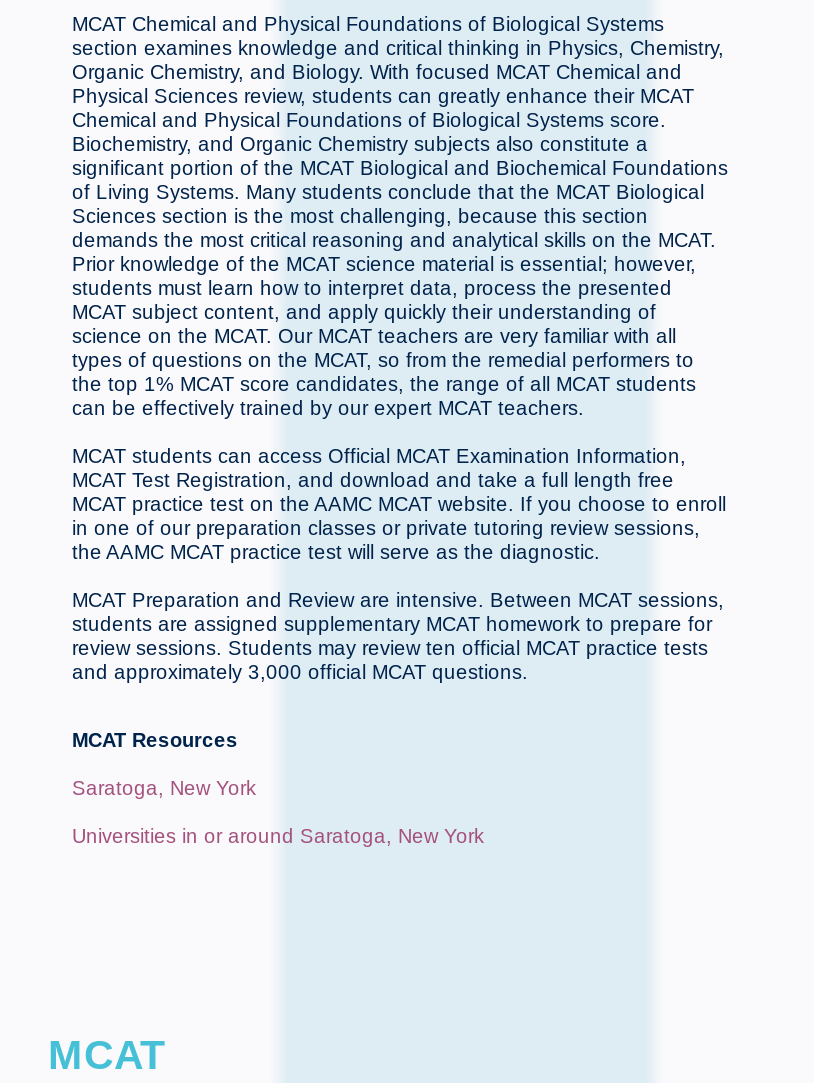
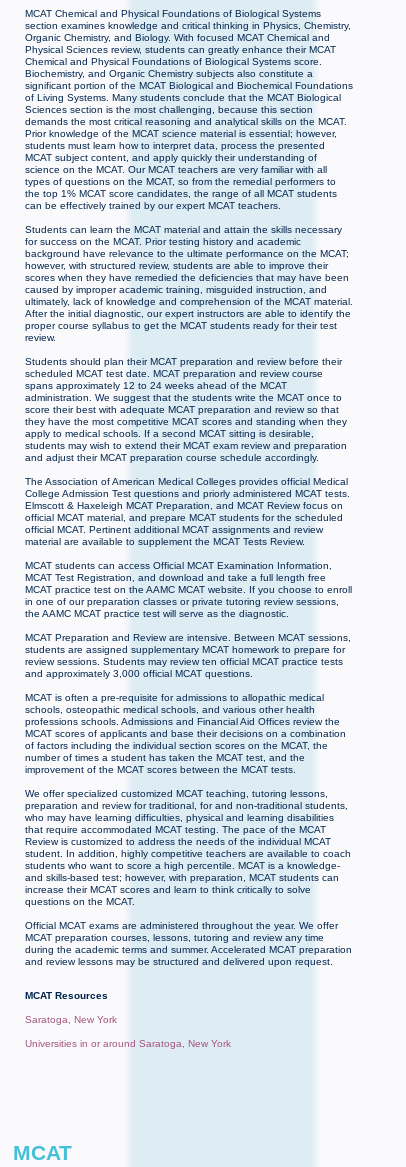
none -> [25,224,353,547] Students can learn the MCAT material and attain the skills necessary | for success on the MCAT. Prior testing history and academic | background have relevance to the ultimate performance on the MCAT; | however, with structured review, students are able to improve their | scores when they have remedied the deficiencies that may have been | caused by improper academic training, misguided instruction, and | ultimately, lack of knowledge and comprehension of the MCAT material. | After the initial diagnostic, our expert instructors are able to identify the | proper course syllabus to get the MCAT students ready for their test | review. | Students should plan their MCAT preparation and review before their | scheduled MCAT test date. MCAT preparation and review course | spans approximately 12 to 24 weeks ahead of the MCAT | administration. We suggest that the students write the MCAT once to | score their best with adequate MCAT preparation and review so that | they have the most competitive MCAT scores and standing when they | apply to medical schools. If a second MCAT sitting is desirable, | students may wish to extend their MCAT exam review and preparation | and adjust their MCAT preparation course schedule accordingly. | The Association of American Medical Colleges provides official Medical | College Admission Test questions and priorly administered MCAT tests. | Elmscott & Haxeleigh MCAT Preparation, and MCAT Review focus on | official MCAT material, and prepare MCAT students for the scheduled | official MCAT. Pertinent additional MCAT assignments and review | material are available to supplement the MCAT Tests Review.
none -> [25,692,352,967] MCAT is often a pre-requisite for admissions to allopathic medical | schools, osteopathic medical schools, and various other health | professions schools. Admissions and Financial Aid Offices review the | MCAT scores of applicants and base their decisions on a combination | of factors including the individual section scores on the MCAT, the | number of times a student has taken the MCAT test, and the | improvement of the MCAT scores between the MCAT tests. | We offer specialized customized MCAT teaching, tutoring lessons, | preparation and review for traditional, for and non-traditional students, | who may have learning difficulties, physical and learning disabilities | that require accommodated MCAT testing. The pace of the MCAT | Review is customized to address the needs of the individual MCAT | student. In addition, highly competitive teachers are available to coach | students who want to score a high percentile. MCAT is a knowledge- | and skills-based test; however, with preparation, MCAT students can | increase their MCAT scores and learn to think critically to solve | questions on the MCAT. | Official MCAT exams are administered throughout the year. We offer | MCAT preparation courses, lessons, tutoring and review any time | during the academic terms and summer. Accelerated MCAT preparation | and review lessons may be structured and delivered upon request.

